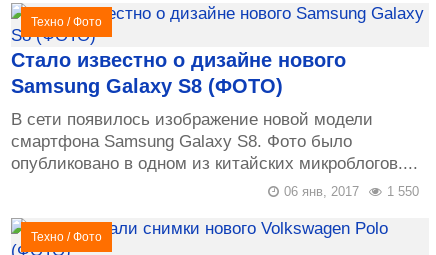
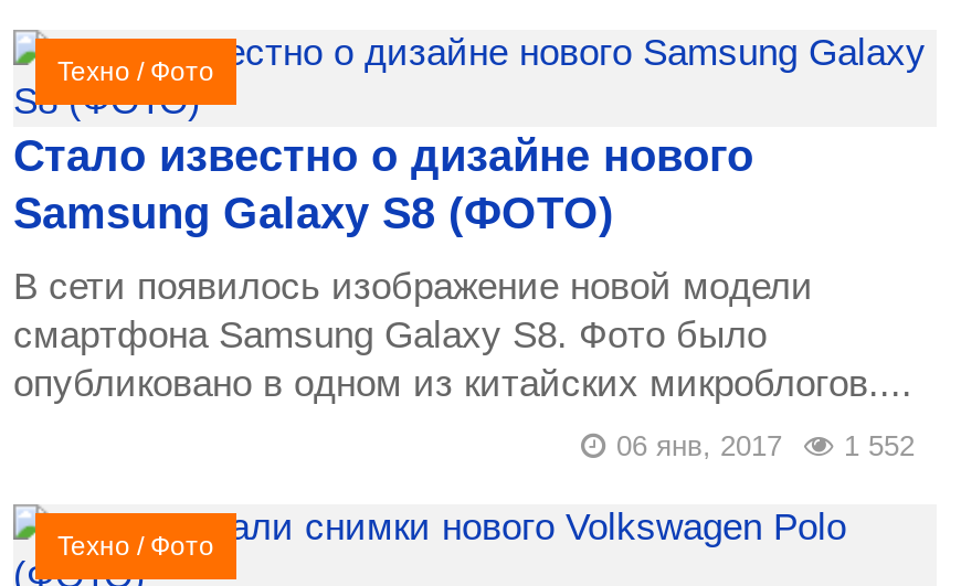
[284,184,419,199] 06 янв, 2017 1 550 -> [616,429,915,462] 06 янв, 2017 1 552

